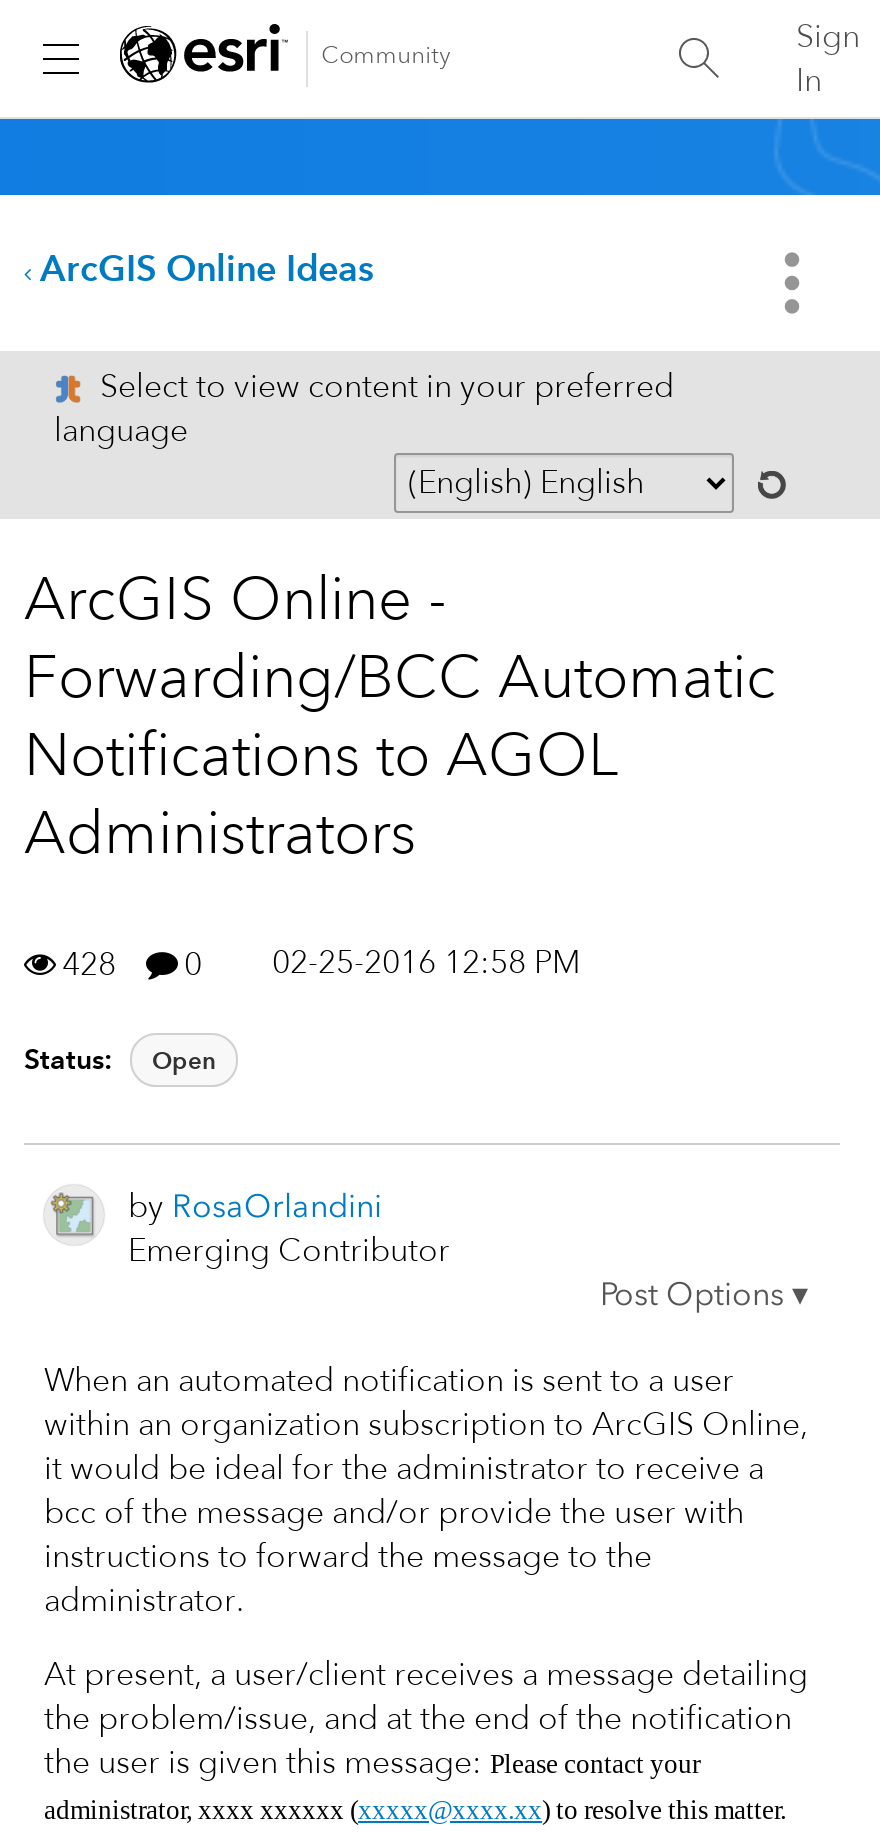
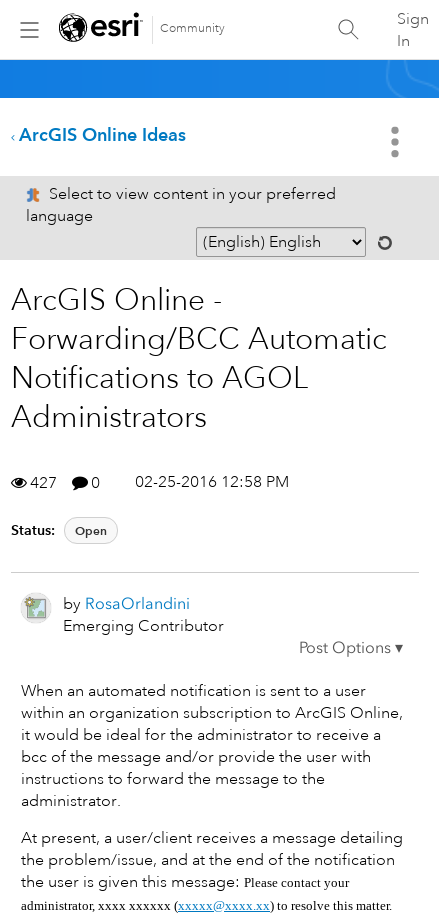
[62,943,580,985] 428 0 02-25-2016 12:58 PM -> [30,472,289,493] 427 0 02-25-2016 12:58 PM

